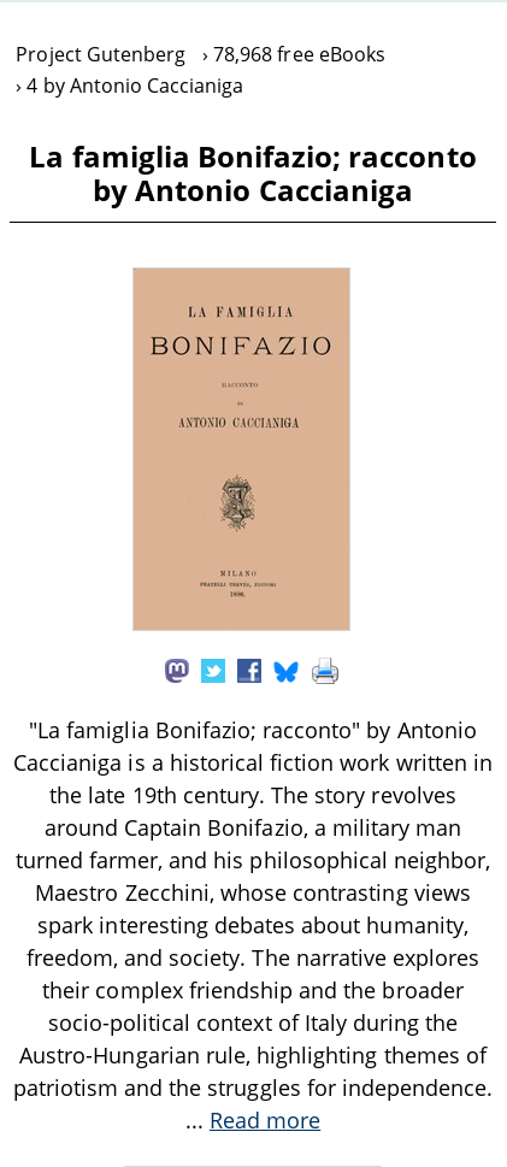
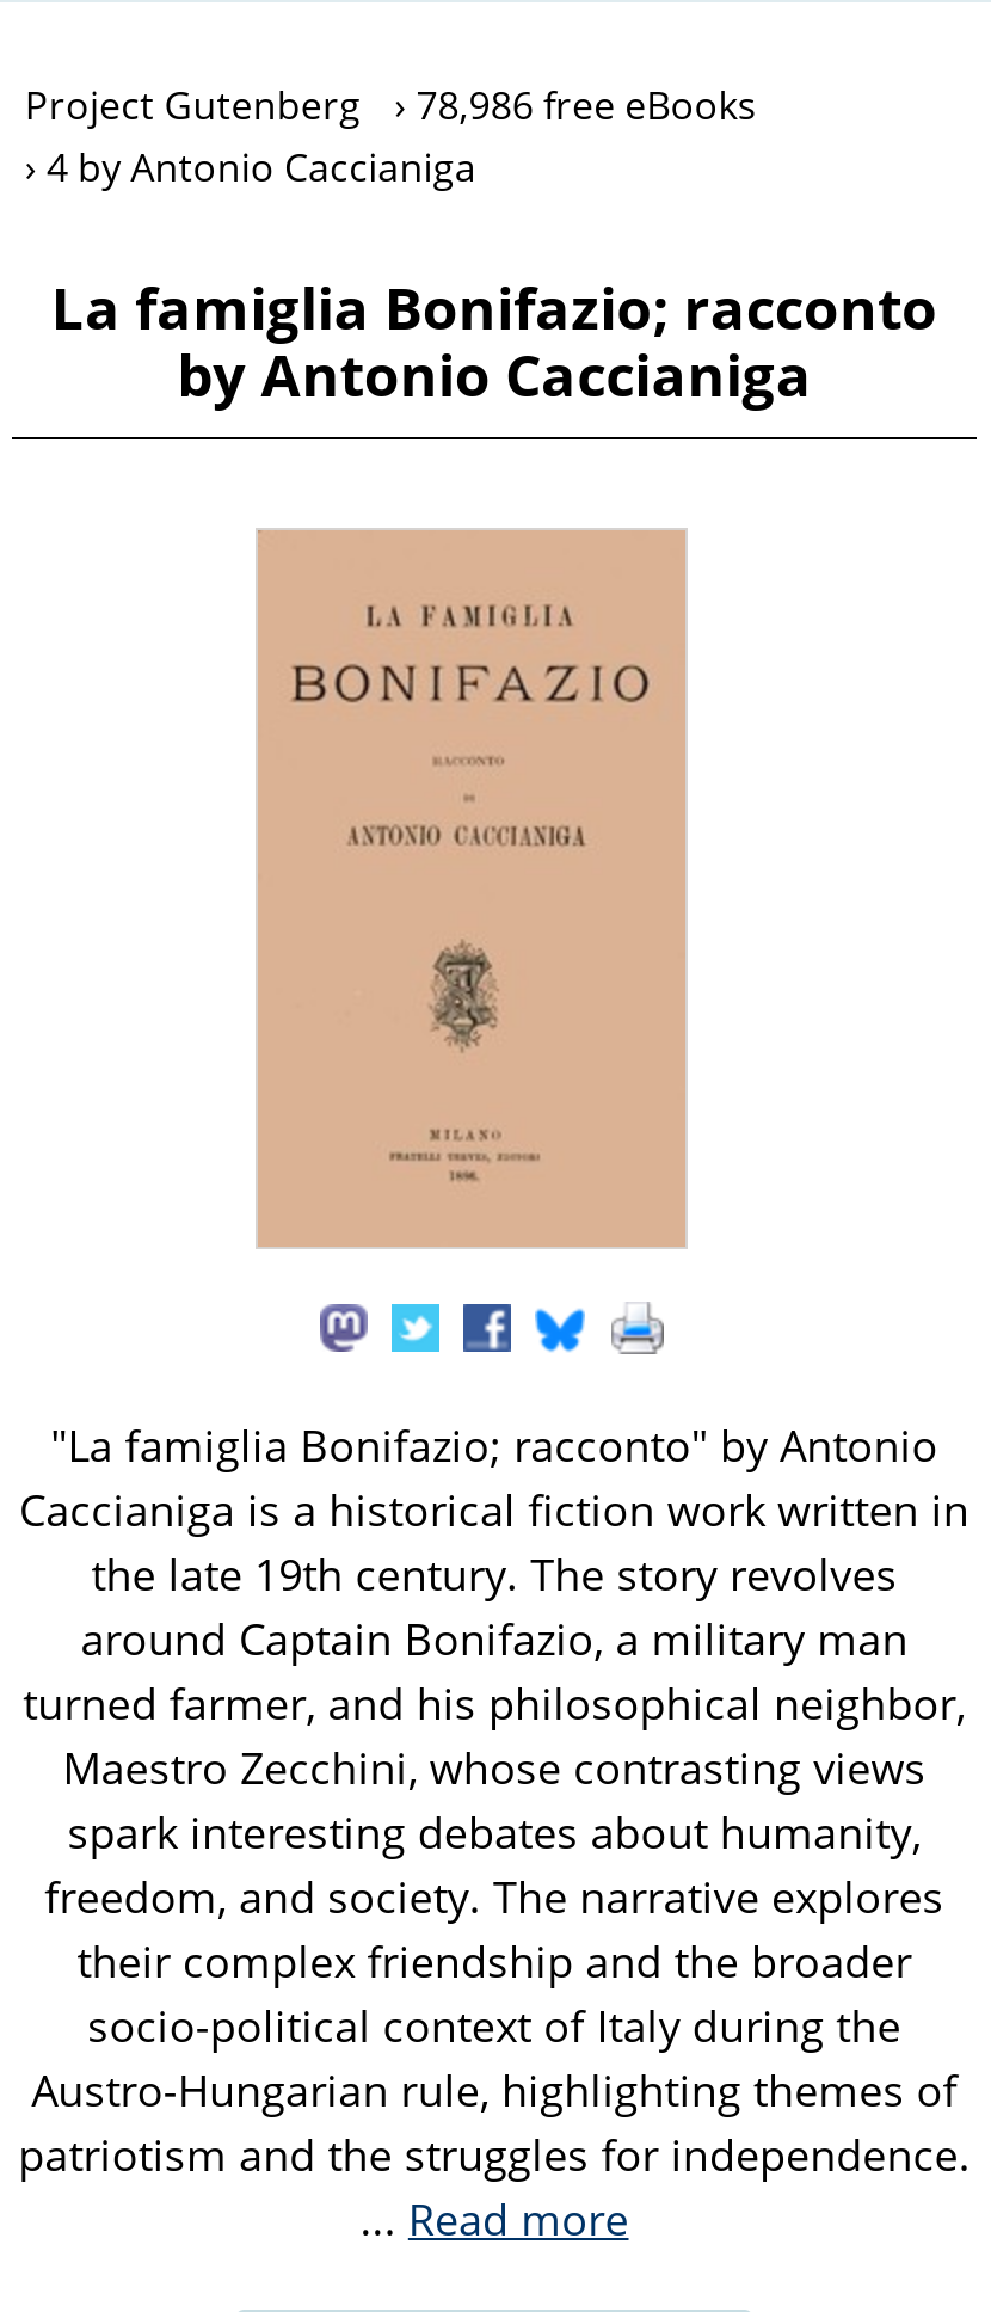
[16,41,385,67] Project Gutenberg 78,968 free eBooks -> [25,79,757,131] Project Gutenberg 78,986 free eBooks

